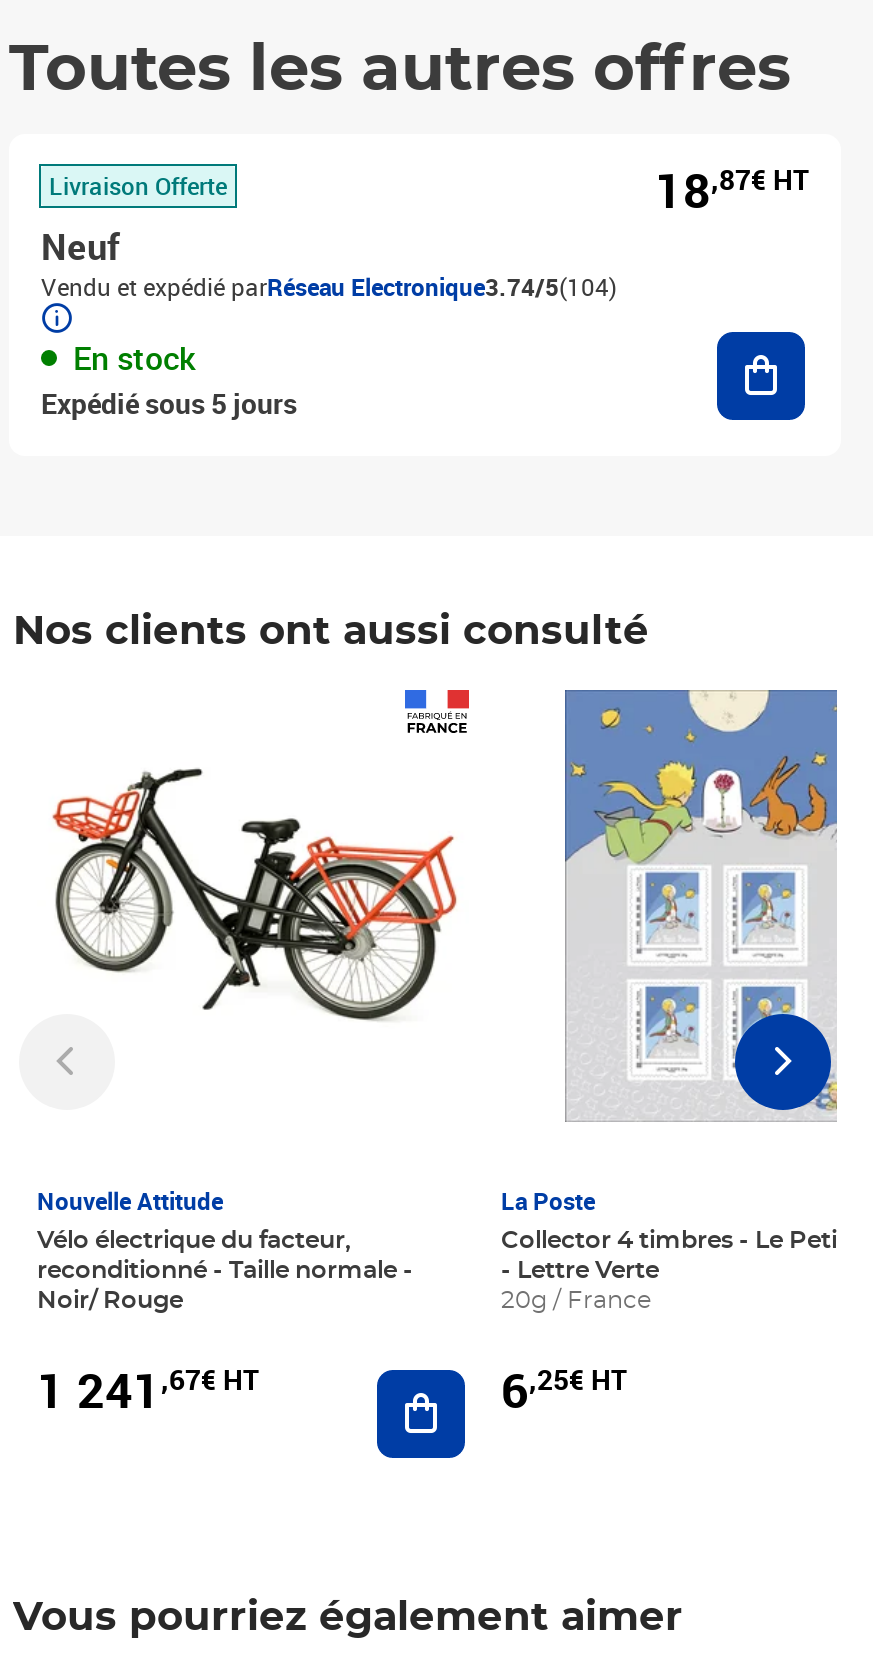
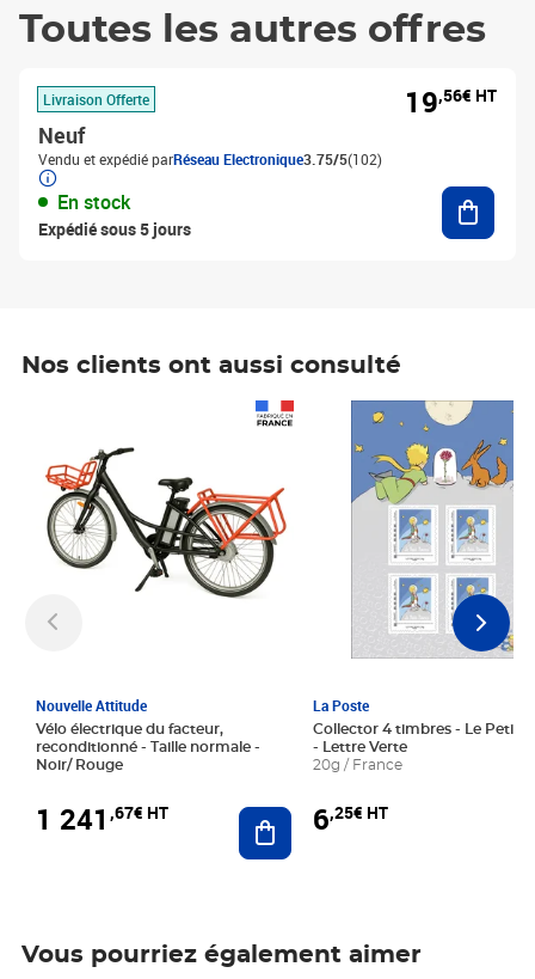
[655,158,809,222] 18,87€ HT -> [405,82,497,121] 19,56€ HT
[41,270,617,302] Vendu et expédié parRéseau Electronique3.74/5(104) -> [38,149,382,169] Vendu et expédié parRéseau Electronique3.75/5(102)

